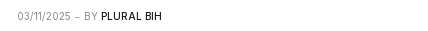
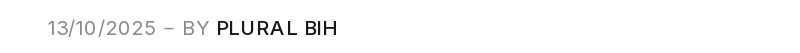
[17,10,162,22] 03/11/2025 BY PLURAL BIH -> [48,16,338,40] 13/10/2025 BY PLURAL BIH

